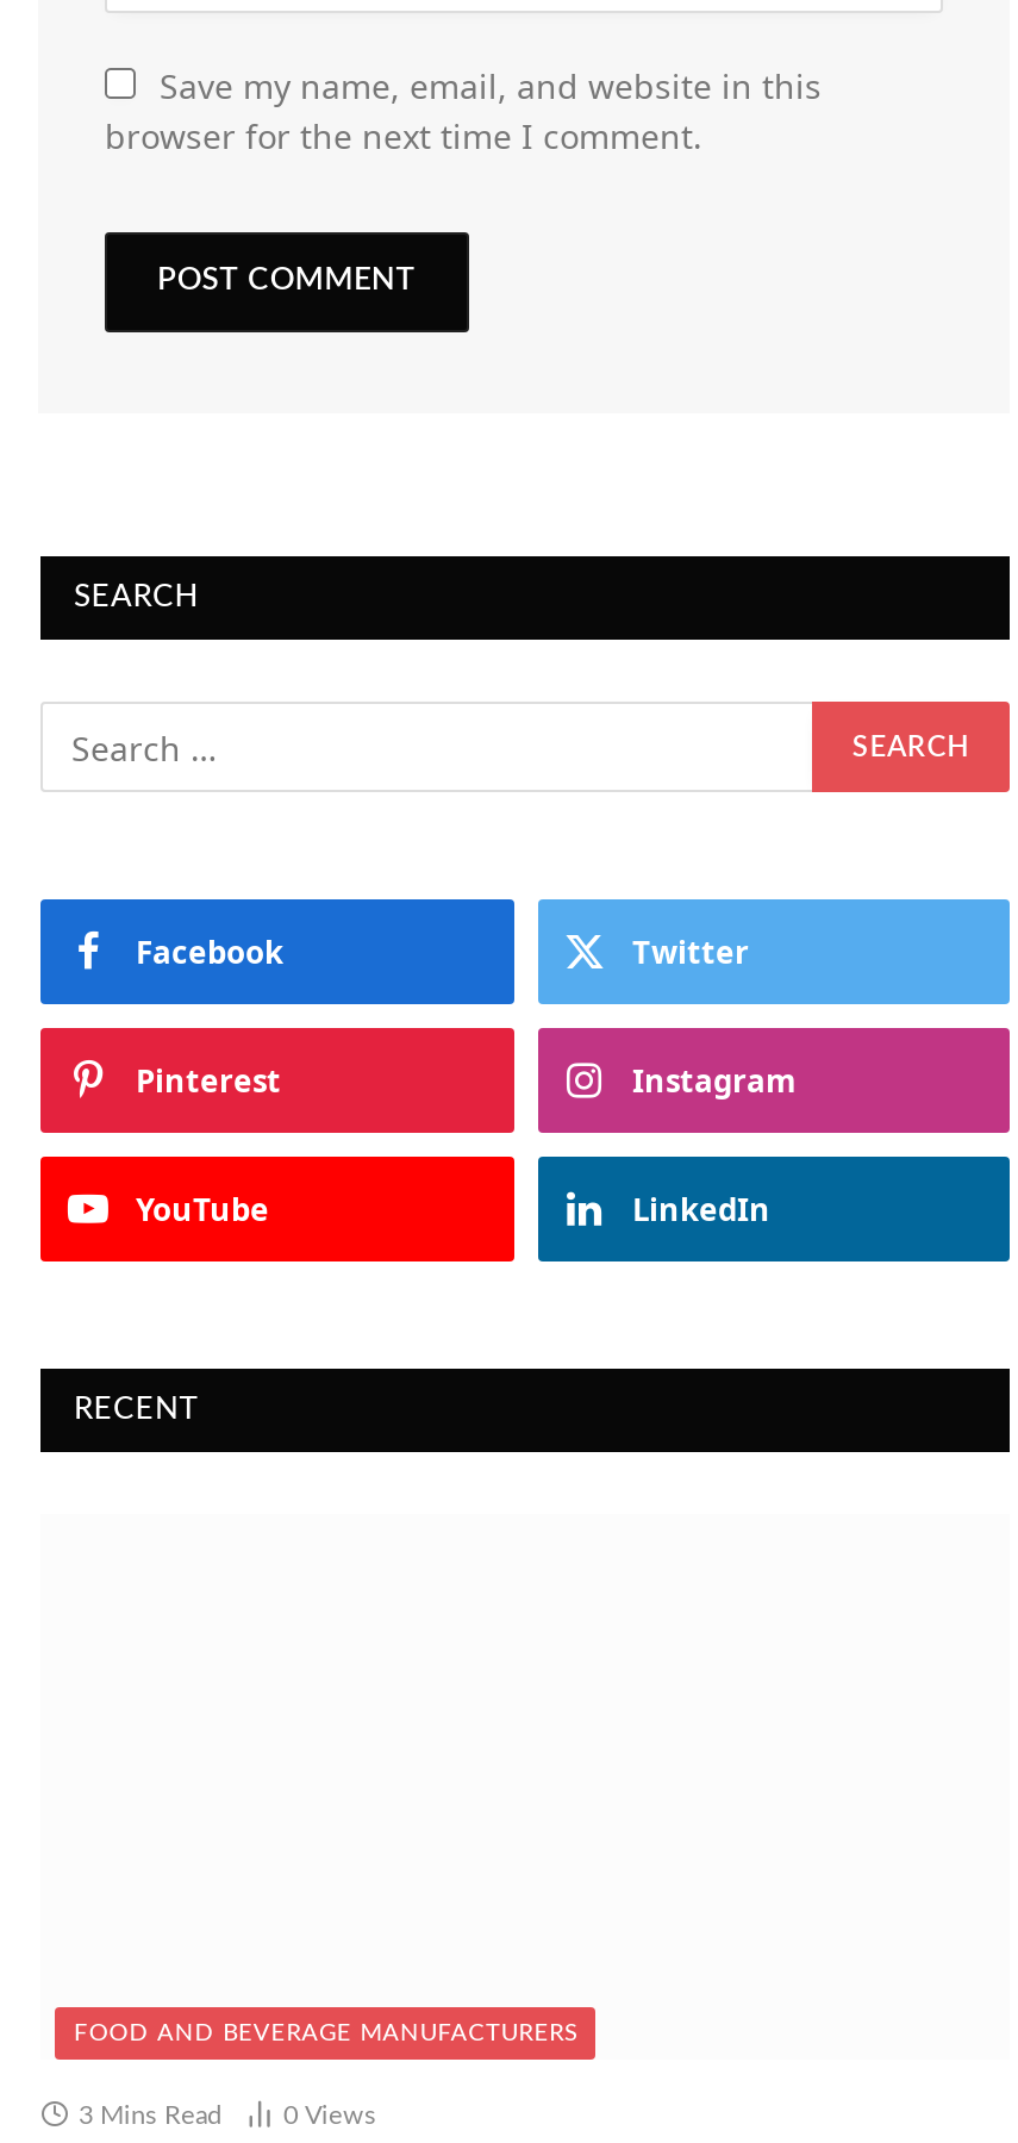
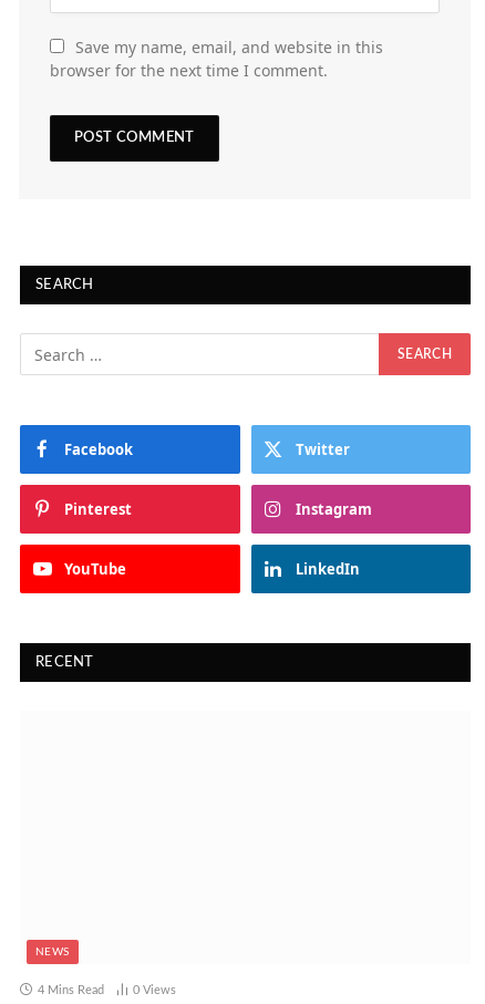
[74,2021,577,2045] FOOD AND BEVERAGE MANUFACTURERS -> [35,946,69,958] NEWS
[79,2102,221,2129] 3 Mins Read -> [38,984,104,996] 4 Mins Read

